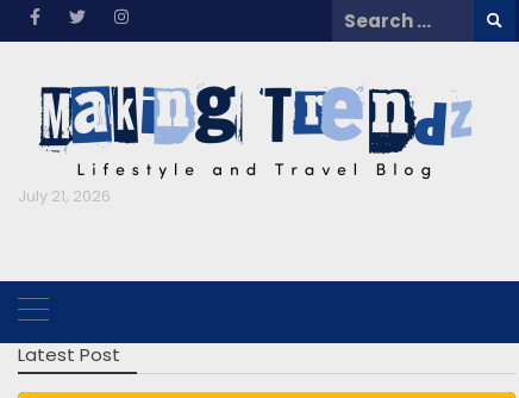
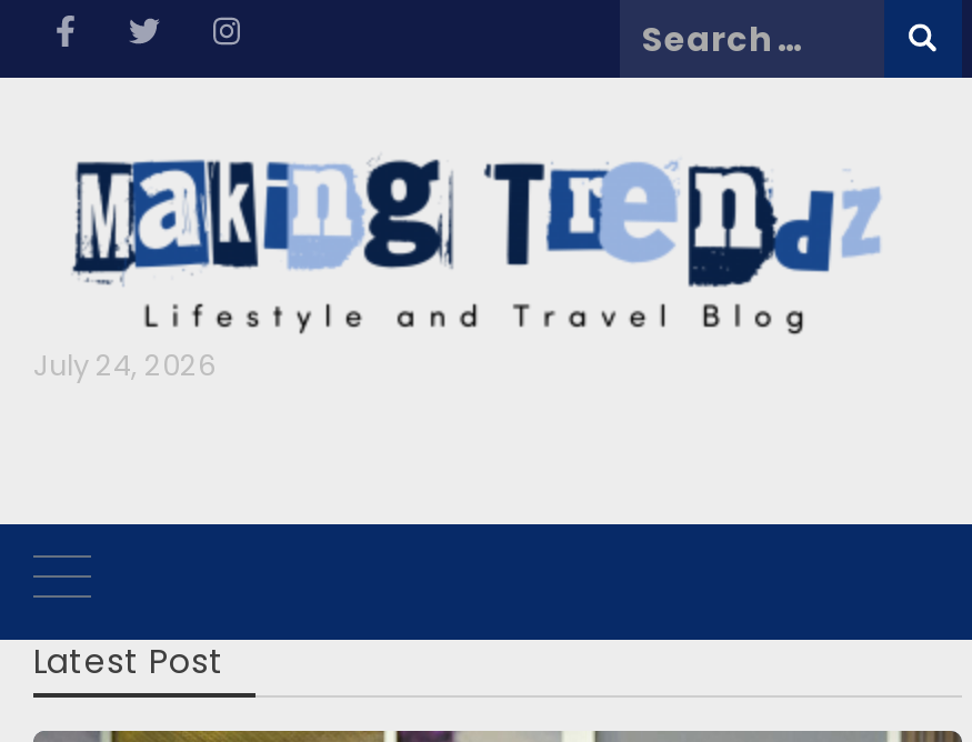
[18,186,111,206] July 21, 2026 -> [33,347,216,384] July 24, 2026

